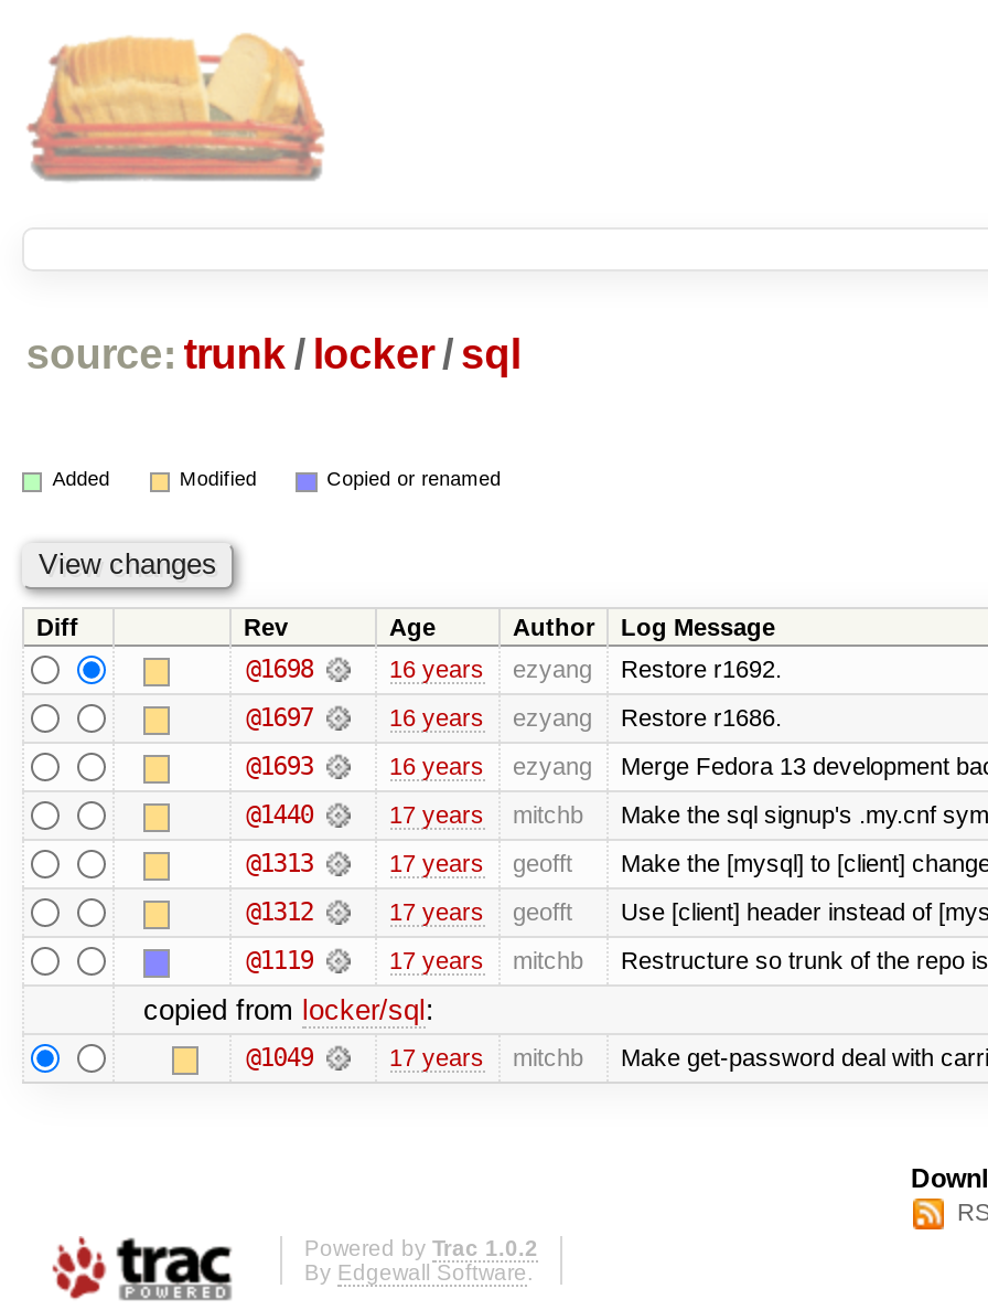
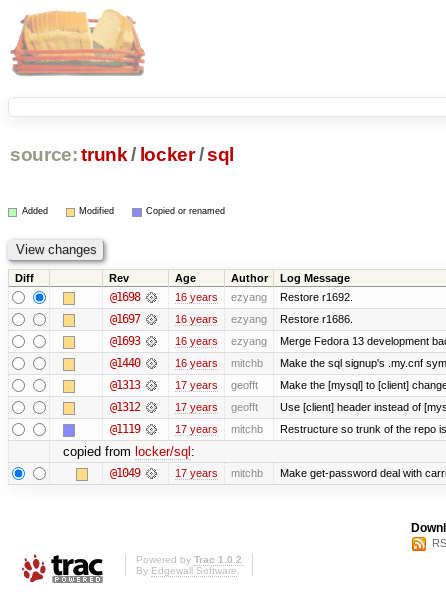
[389,801,484,827] 17 years -> [174,357,217,369] 16 years

